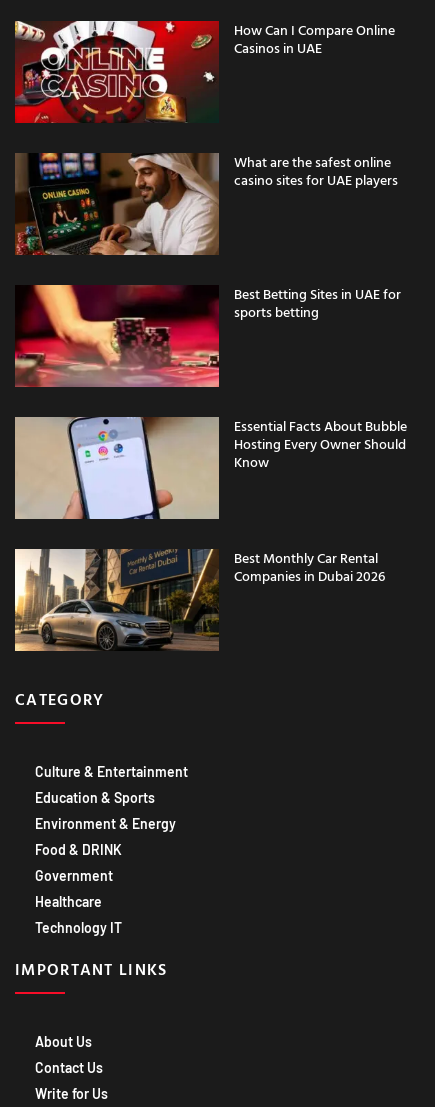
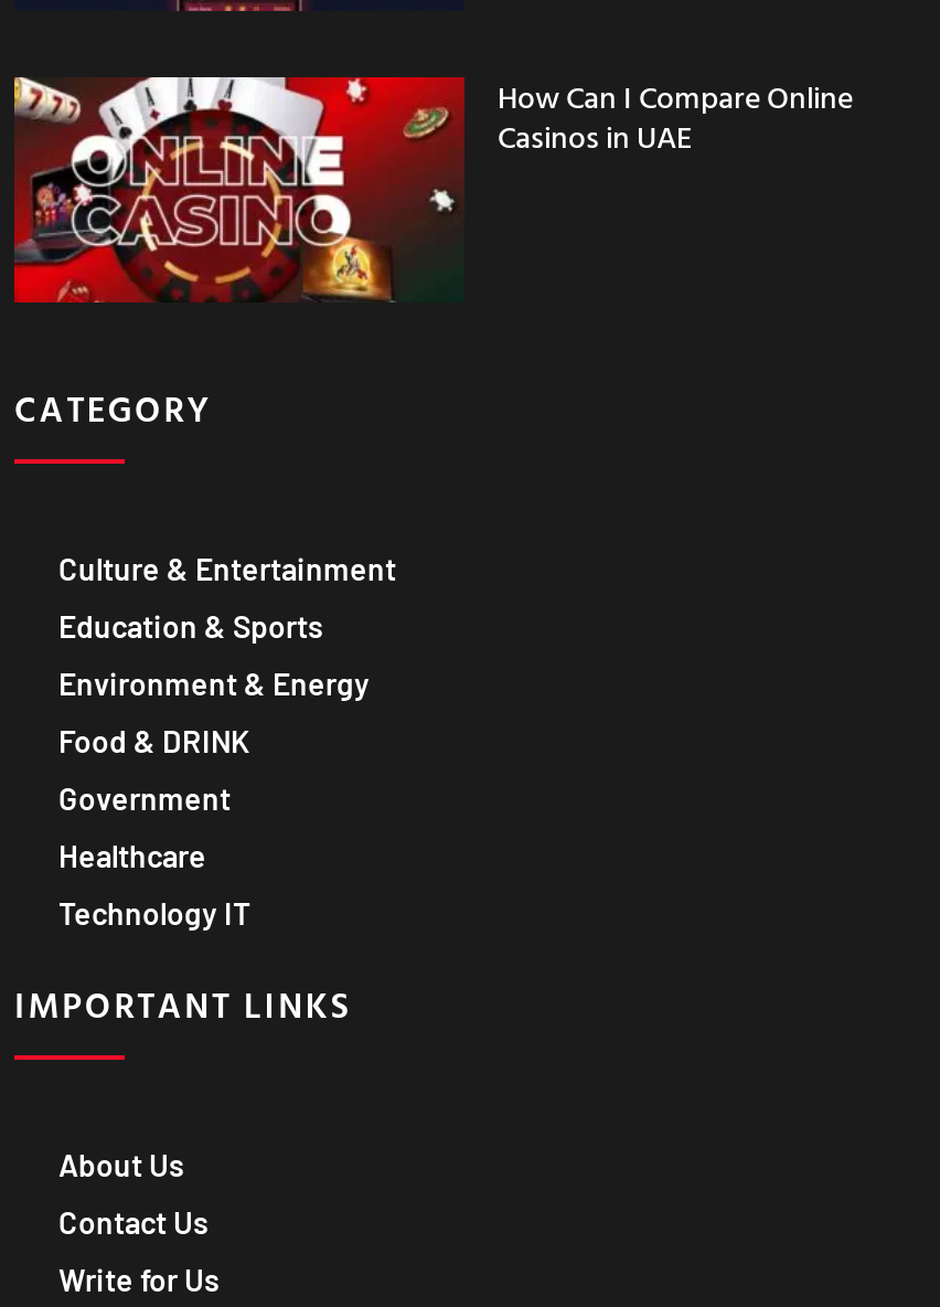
[15,151,398,256] [image] | What are the safest online | casino sites for UAE players -> none
[14,283,401,388] [image] | Best Betting Sites in UAE for | sports betting -> none
[14,415,407,520] [image] | Essential Facts About Bubble | Hosting Every Owner Should | Know -> none
[14,547,385,652] [image] | Best Monthly Car Rental | Companies in Dubai 2026 -> none

